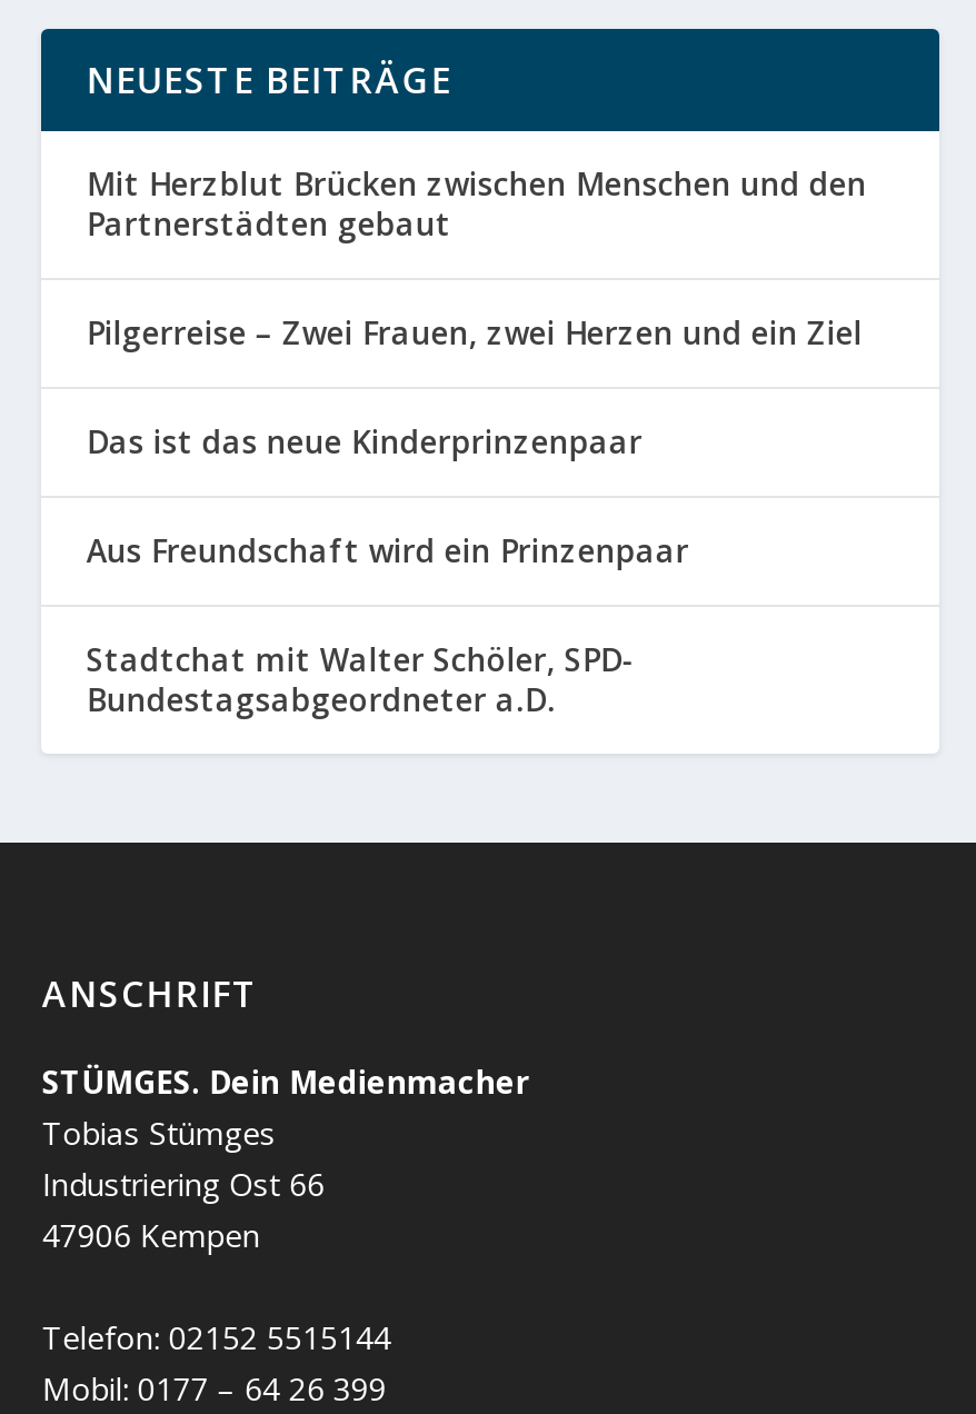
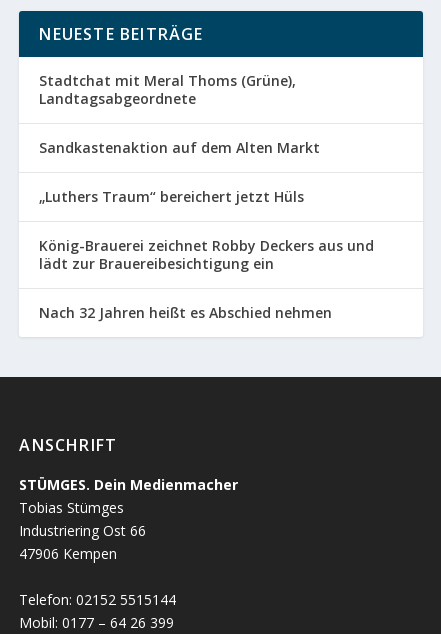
[86,163,867,245] Mit Herzblut Brücken zwischen Menschen und den | Partnerstädten gebaut -> [39,71,296,108] Stadtchat mit Meral Thoms (Grüne), | Landtagsabgeordnete
[86,312,862,354] Pilgerreise – Zwei Frauen, zwei Herzen und ein Ziel -> [39,138,324,157] Sandkastenaktion auf dem Alten Markt
[86,421,651,463] Das ist das neue Kinderprinzenpaar -> [39,187,304,206] „Luthers Traum“ bereichert jetzt Hüls
[86,530,689,572] Aus Freundschaft wird ein Prinzenpaar -> [39,236,374,273] König-Brauerei zeichnet Robby Deckers aus und | lädt zur Brauereibesichtigung ein
[86,639,636,721] Stadtchat mit Walter Schöler, SPD- | Bundestagsabgeordneter a.D. -> [39,303,332,322] Nach 32 Jahren heißt es Abschied nehmen

